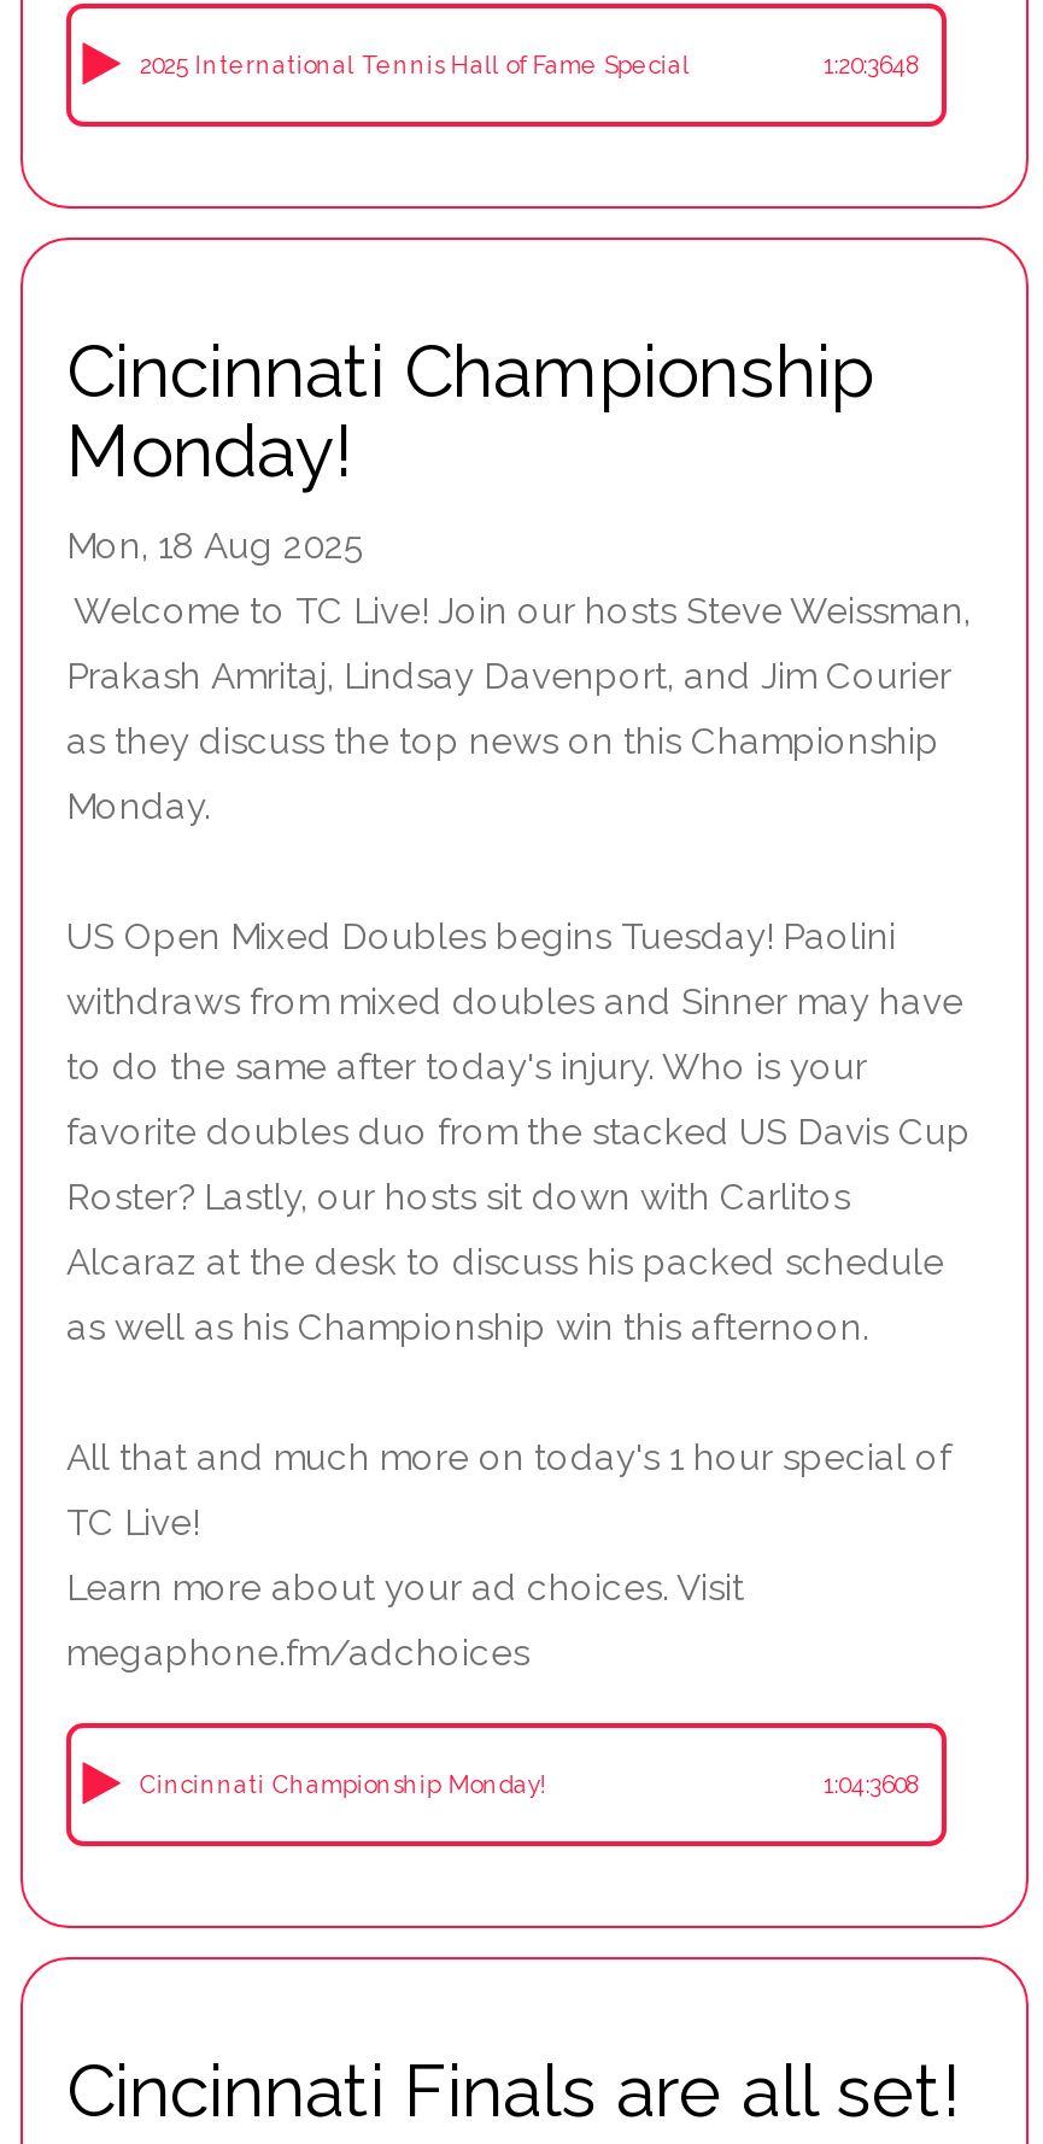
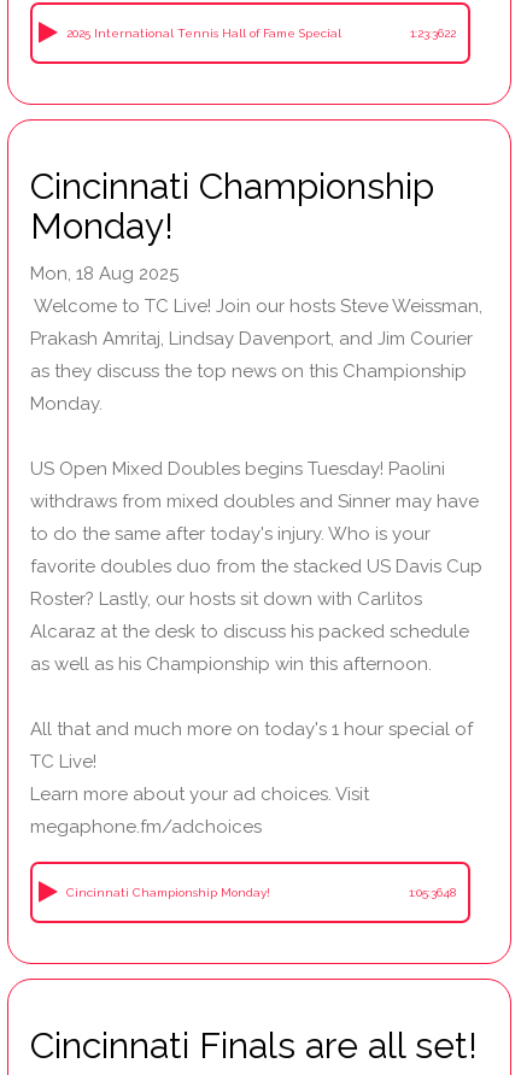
[824,52,918,78] 1:20:3648 -> [410,26,456,40] 1:23:3622
[824,1771,918,1797] 1:04:3608 -> [409,886,456,899] 1:05:3648

